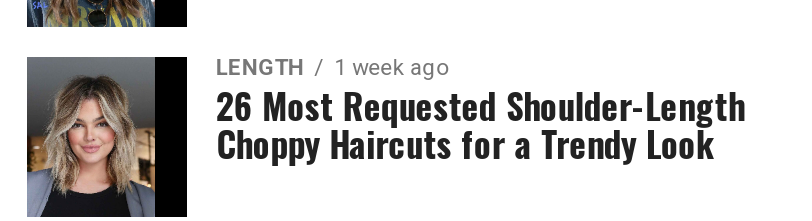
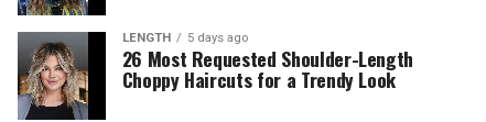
[216,56,448,82] LENGTH 1 week ago -> [122,31,248,45] LENGTH 5 days ago

